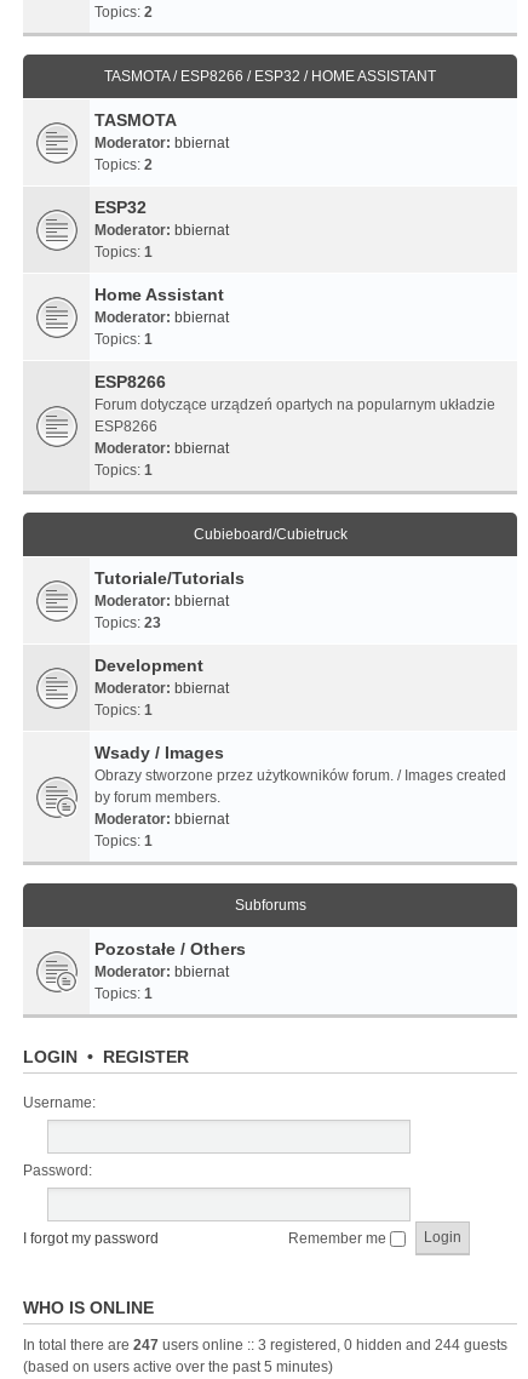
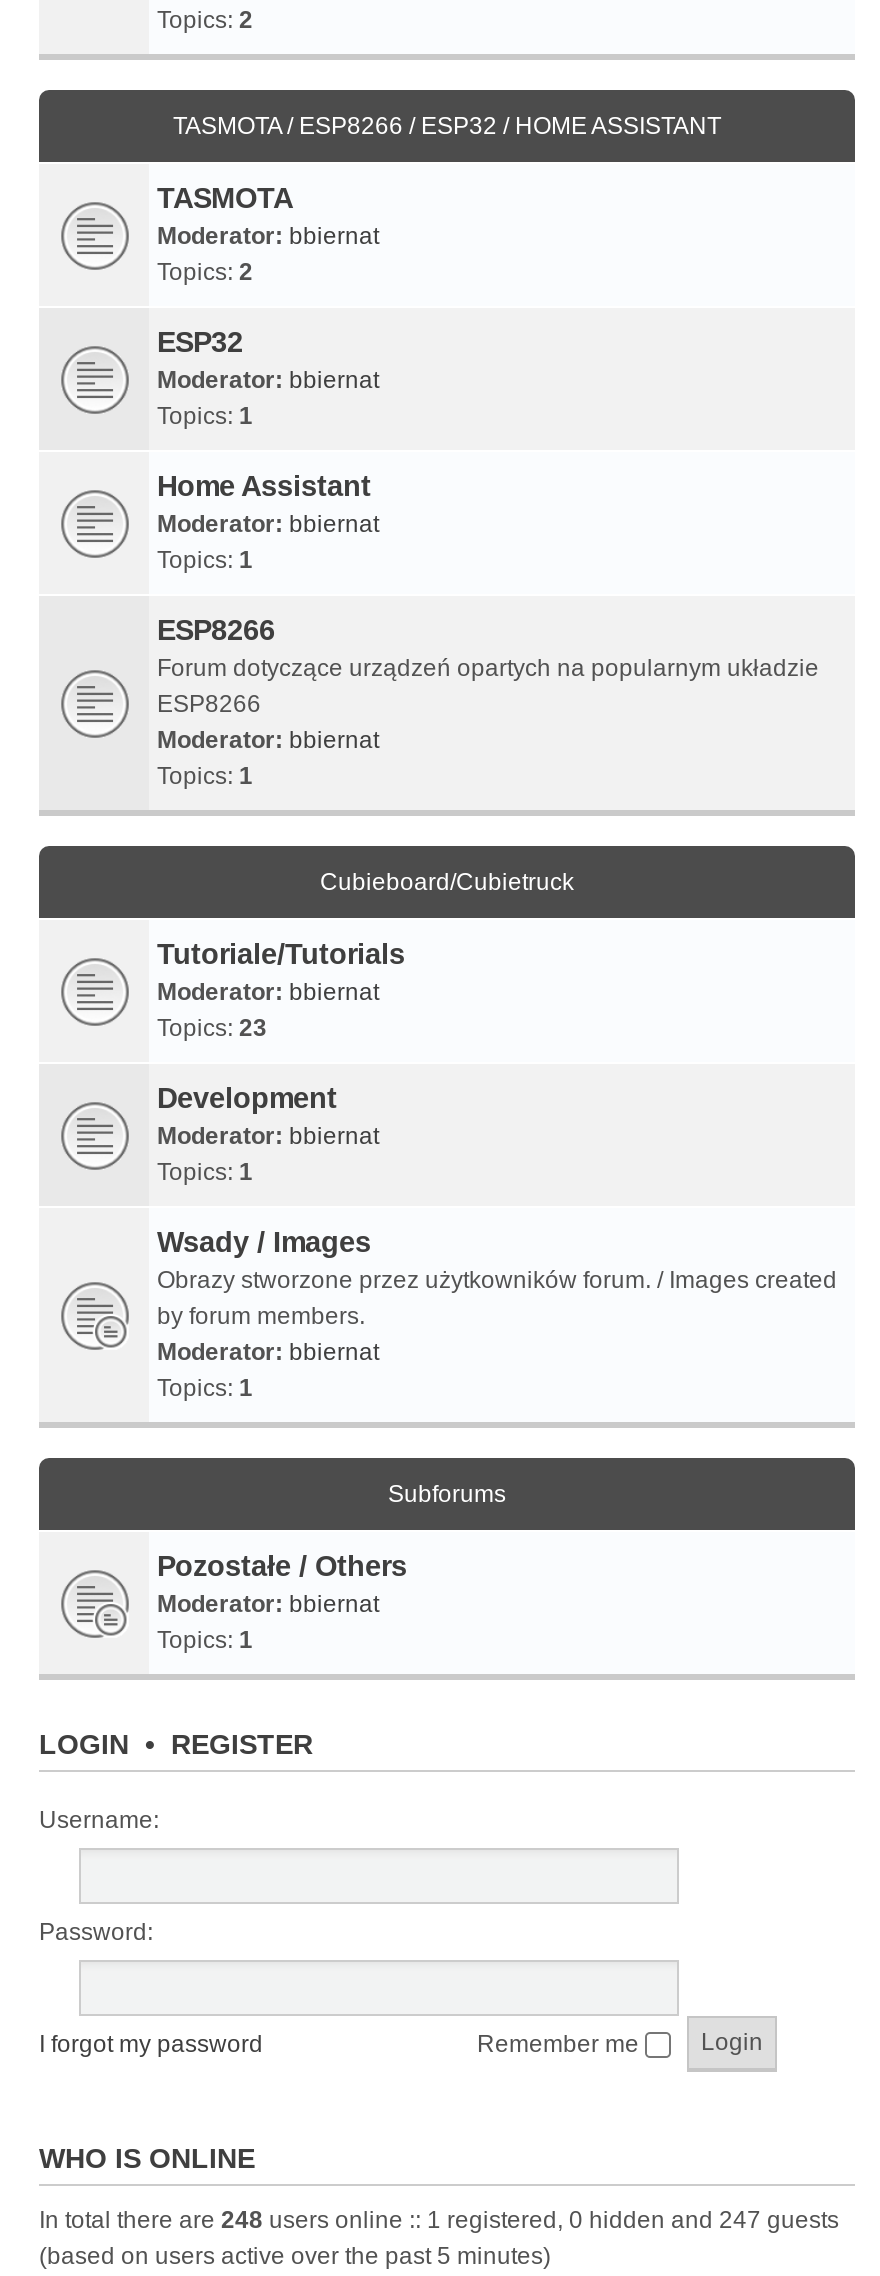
[23,1336,507,1353] In total there are 247 users online :: 3 registered, 0 hidden and 244 guests -> [39,2206,839,2234] In total there are 248 users online :: 1 registered, 0 hidden and 247 guests

